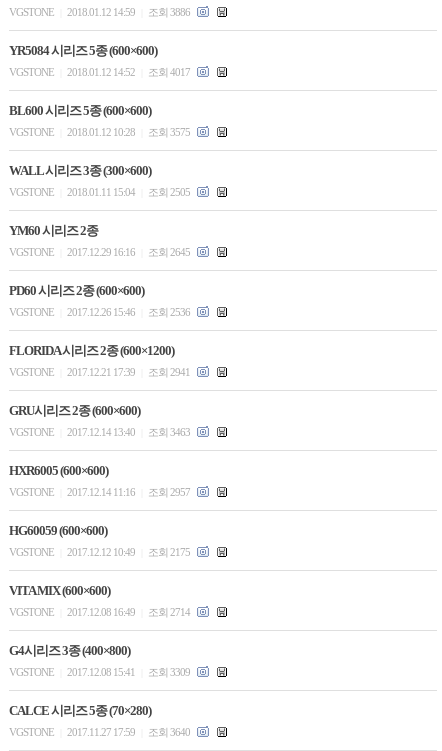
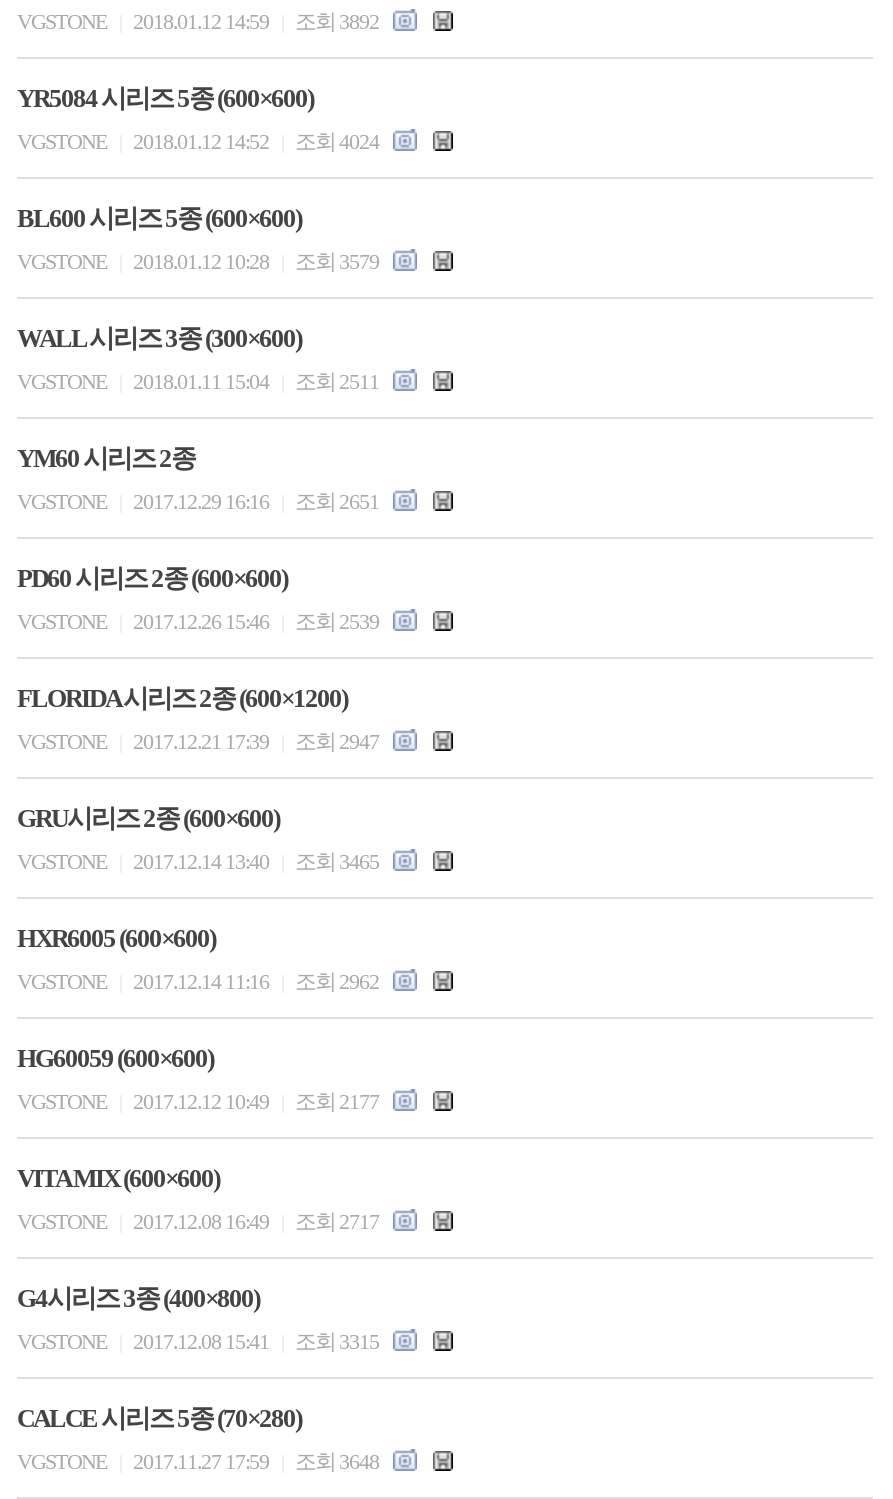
[9,6,192,18] VGSTONE 2018.01.12 14:59 조회 3886 -> [17,9,383,33] VGSTONE 2018.01.12 14:59 조회 3892
[9,66,192,78] VGSTONE 2018.01.12 14:52 조회 4017 -> [17,129,383,153] VGSTONE 2018.01.12 14:52 조회 4024
[9,126,192,138] VGSTONE 2018.01.12 10:28 조회 3575 -> [17,249,383,273] VGSTONE 2018.01.12 10:28 조회 3579
[9,186,192,198] VGSTONE 2018.01.11 15:04 조회 2505 -> [17,369,383,393] VGSTONE 2018.01.11 15:04 조회 2511
[9,246,192,258] VGSTONE 2017.12.29 16:16 조회 2645 -> [17,489,383,513] VGSTONE 2017.12.29 16:16 조회 2651
[9,306,192,318] VGSTONE 2017.12.26 15:46 조회 2536 -> [17,609,383,633] VGSTONE 2017.12.26 15:46 조회 2539
[9,366,192,378] VGSTONE 2017.12.21 17:39 조회 2941 -> [17,729,383,753] VGSTONE 2017.12.21 17:39 조회 2947
[9,426,192,438] VGSTONE 2017.12.14 13:40 조회 3463 -> [17,849,383,873] VGSTONE 2017.12.14 13:40 조회 3465
[9,486,192,498] VGSTONE 2017.12.14 11:16 조회 2957 -> [17,969,383,993] VGSTONE 2017.12.14 11:16 조회 2962
[9,546,192,558] VGSTONE 2017.12.12 10:49 조회 2175 -> [17,1089,383,1113] VGSTONE 2017.12.12 10:49 조회 2177
[9,606,192,618] VGSTONE 2017.12.08 16:49 조회 2714 -> [17,1209,383,1233] VGSTONE 2017.12.08 16:49 조회 2717
[9,666,192,678] VGSTONE 2017.12.08 15:41 조회 3309 -> [17,1329,383,1353] VGSTONE 2017.12.08 15:41 조회 3315
[9,726,192,738] VGSTONE 2017.11.27 17:59 조회 3640 -> [17,1449,383,1473] VGSTONE 2017.11.27 17:59 조회 3648

